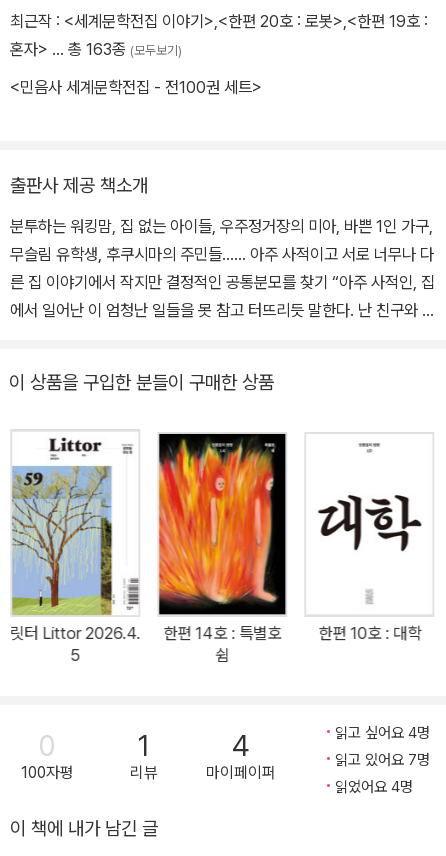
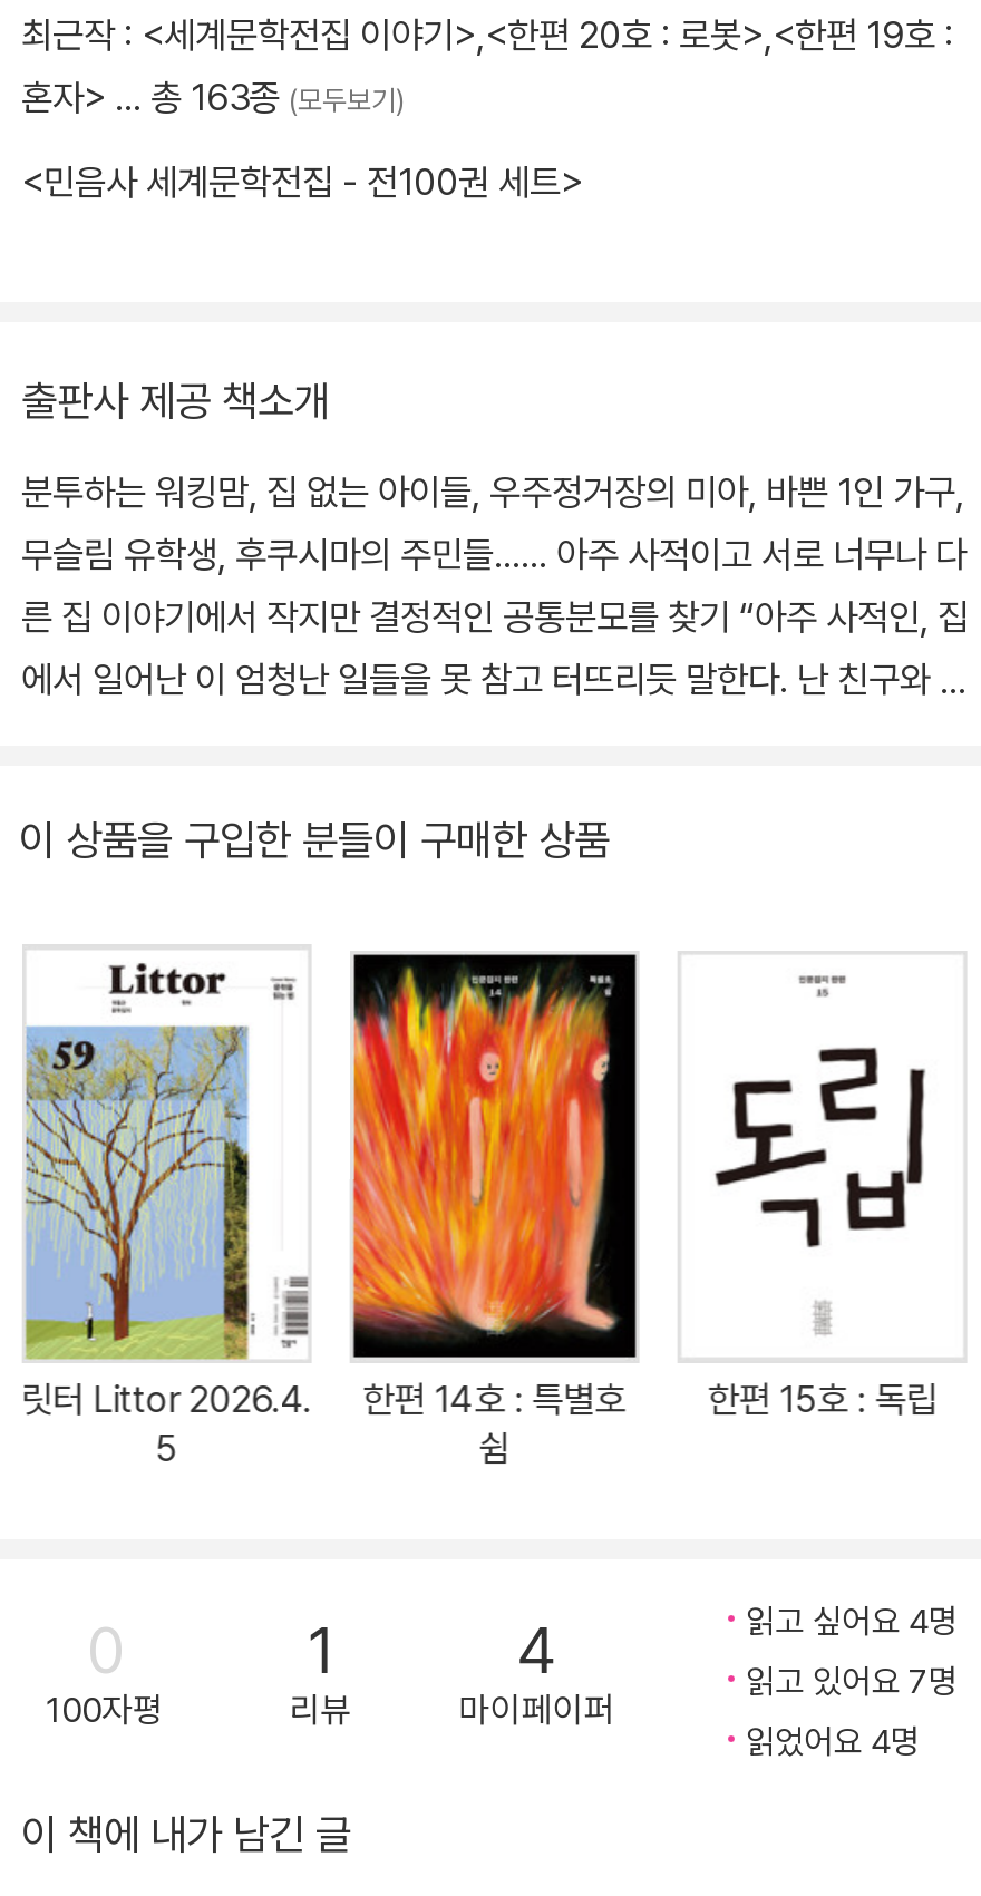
[10,623,421,643] 릿터 Littor 2026.4. 한편 14호 : 특별호 한편 10호 : 대학 -> [21,1377,937,1422] 릿터 Littor 2026.4. 한편 14호 : 특별호 한편 15호 : 독립

